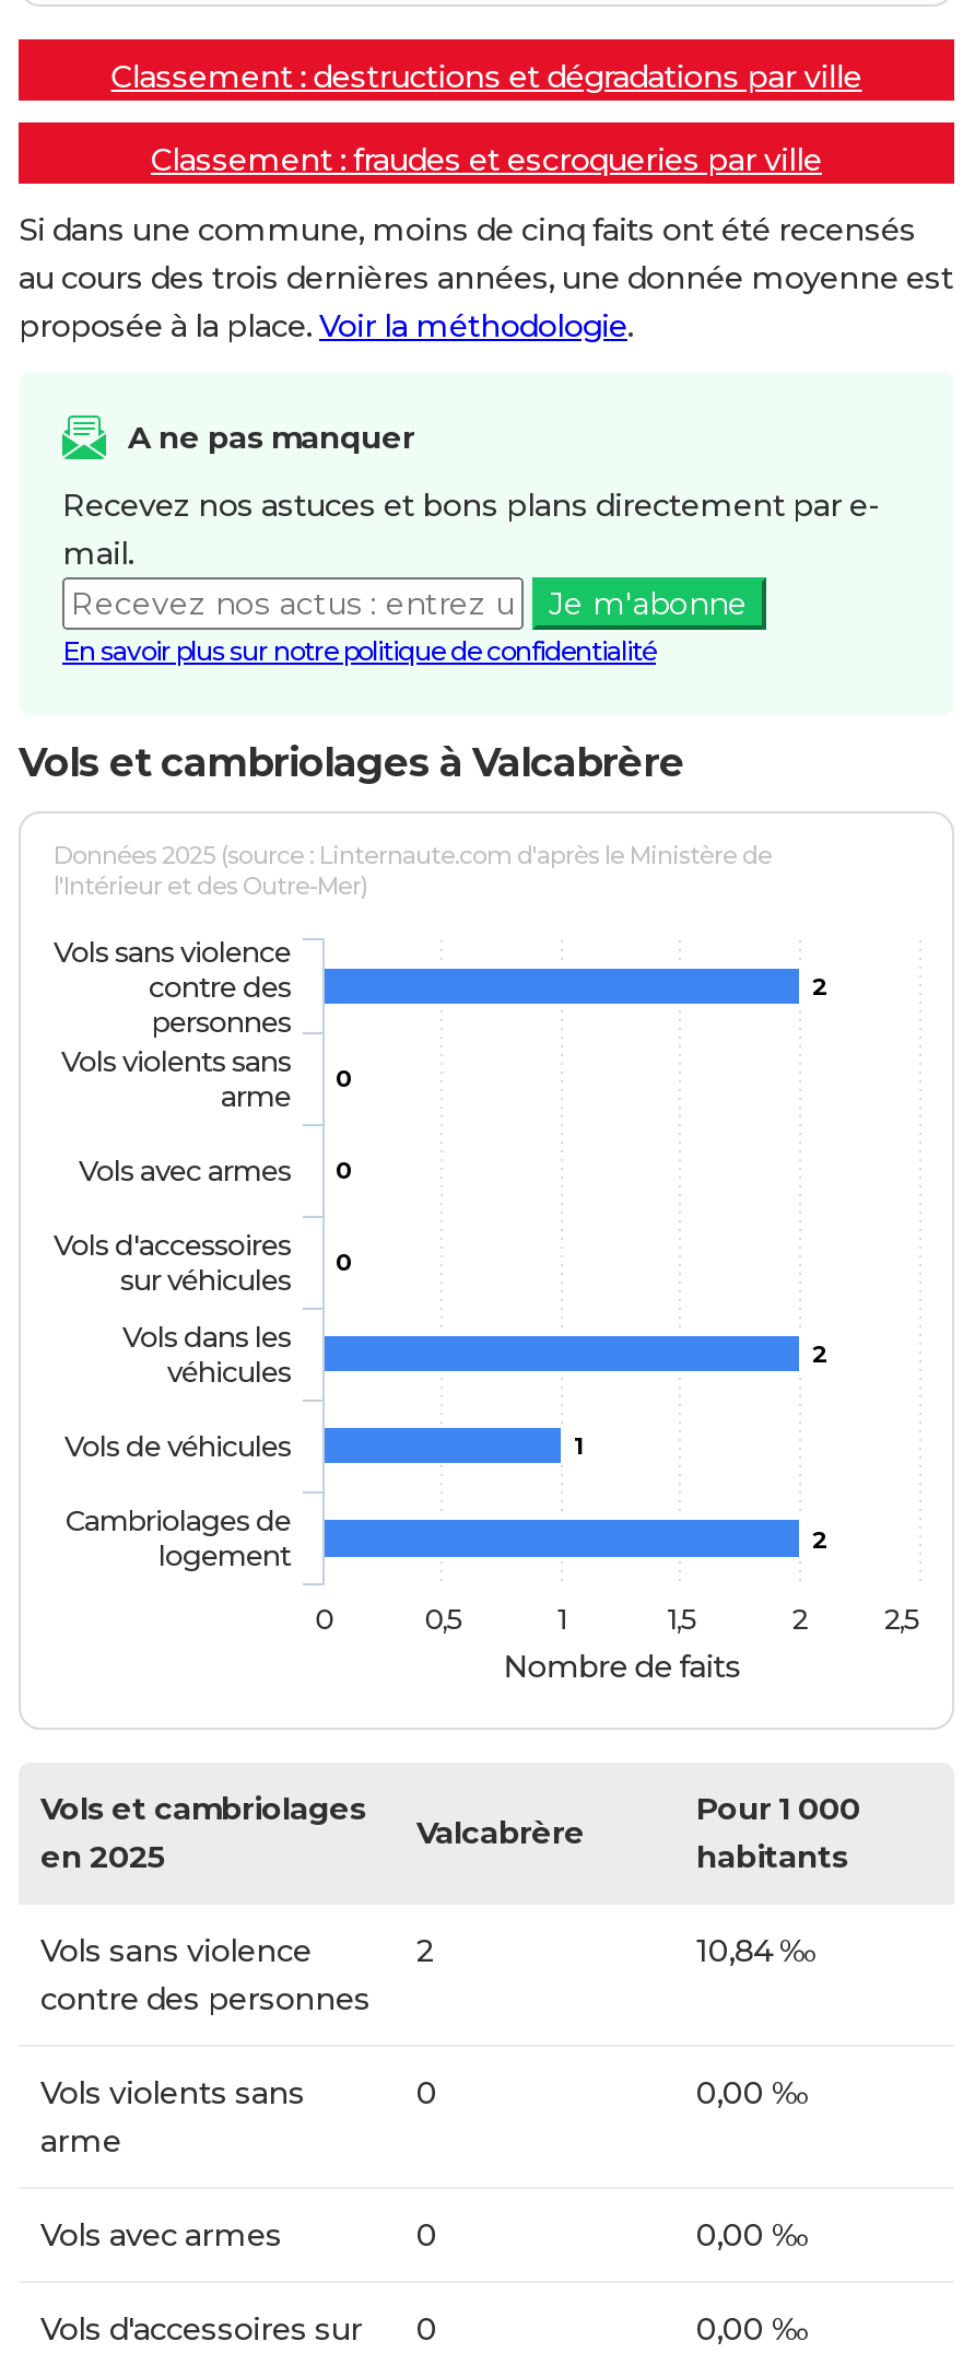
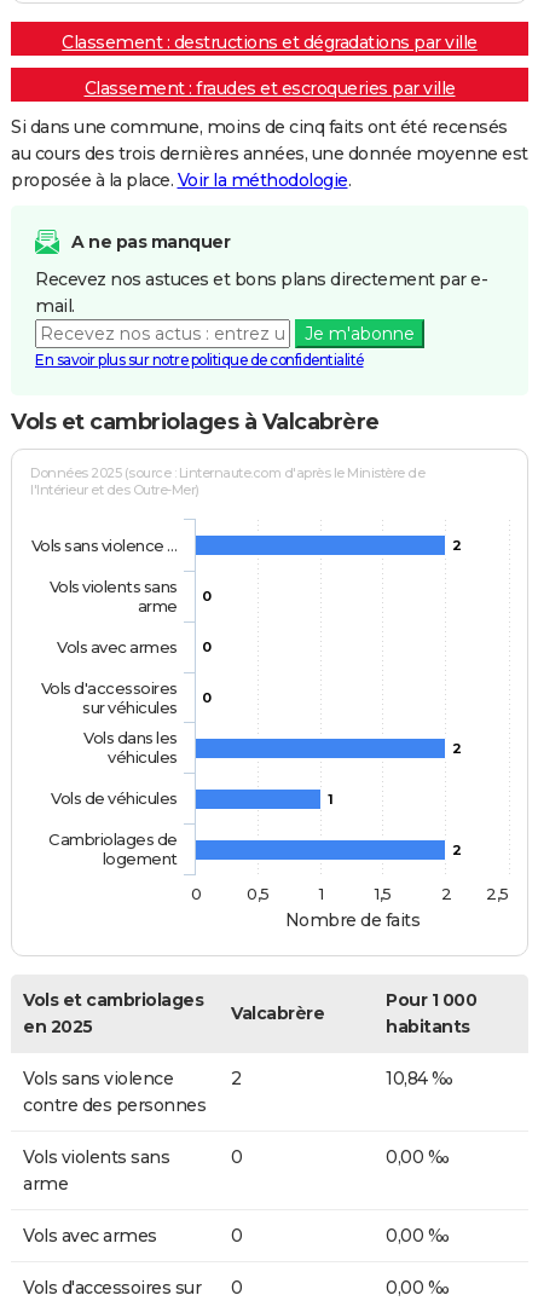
[54,934,292,1039] Vols sans violence | contre des | personnes -> [31,535,178,555] Vols sans violence …

